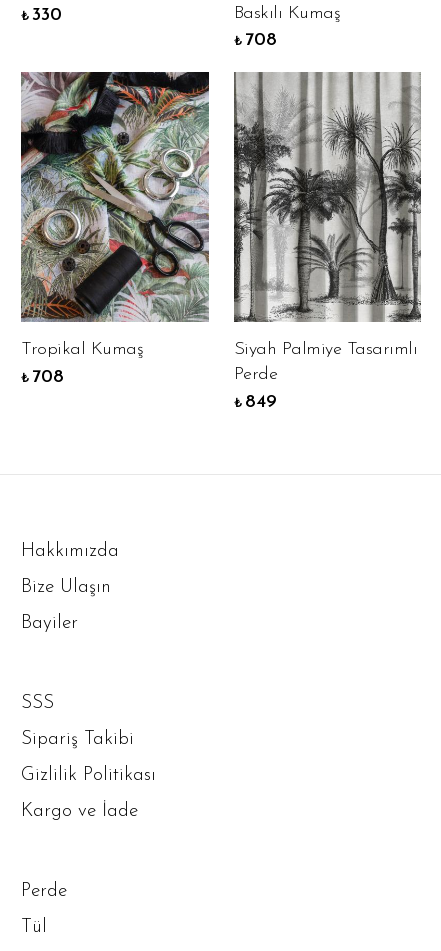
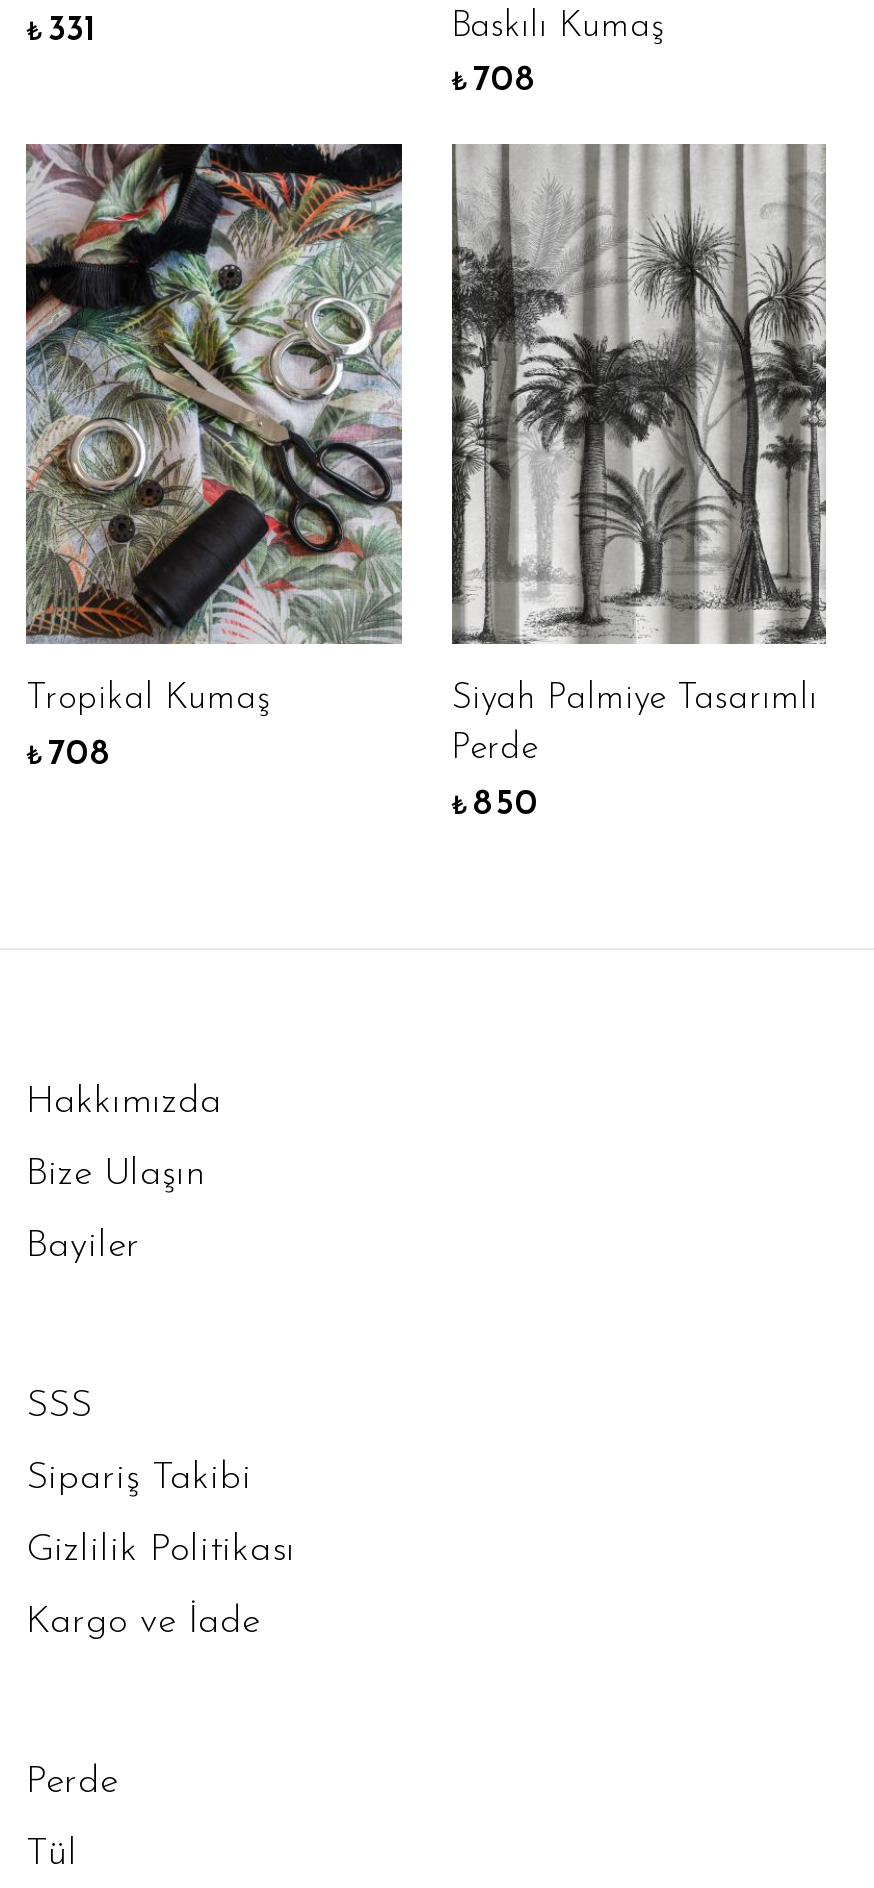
[21,6,62,25] ₺ 330 -> [26,12,96,50] ₺ 331
[233,393,276,412] ₺ 849 -> [451,786,539,824] ₺ 850

